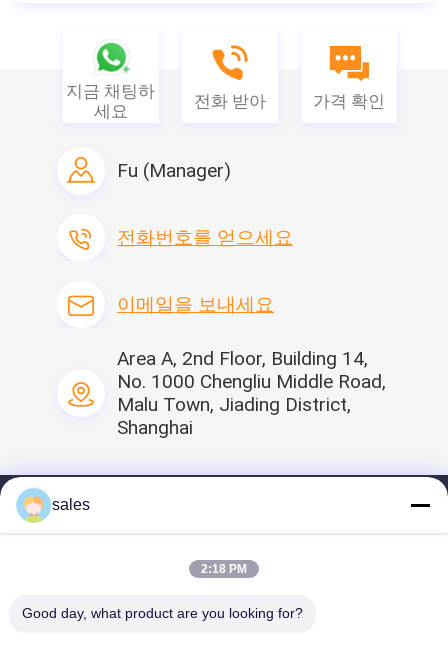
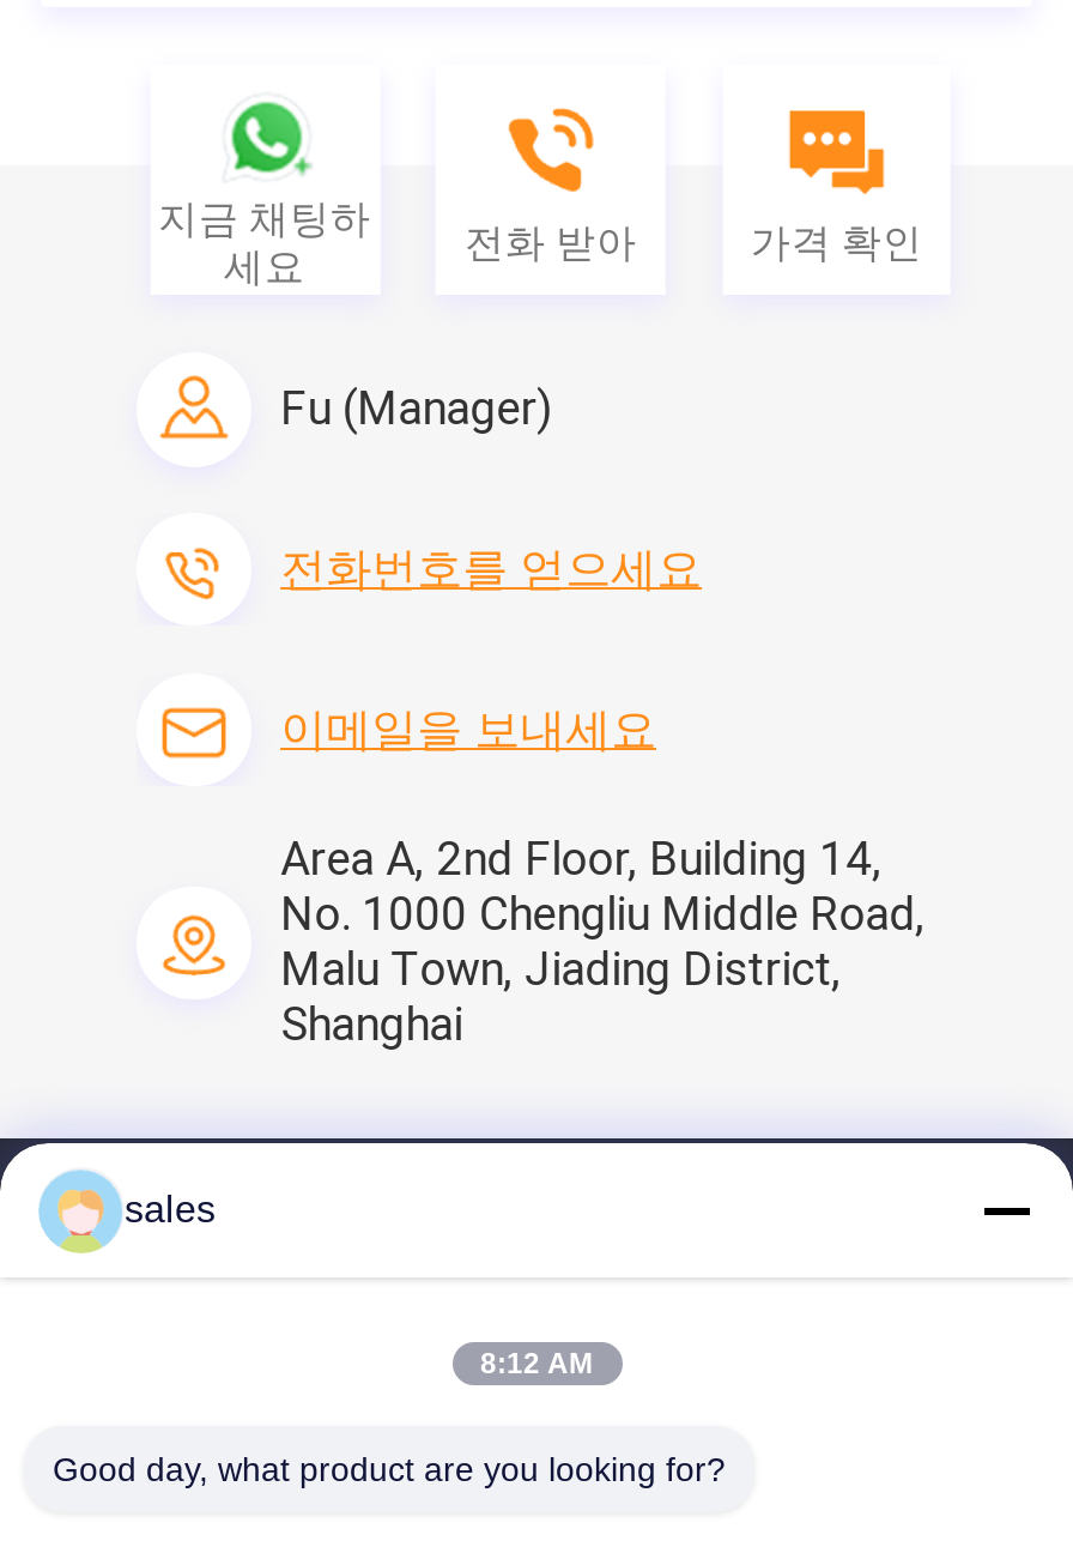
[201,562,247,576] 2:18 PM -> [480,1347,593,1380] 8:12 AM

